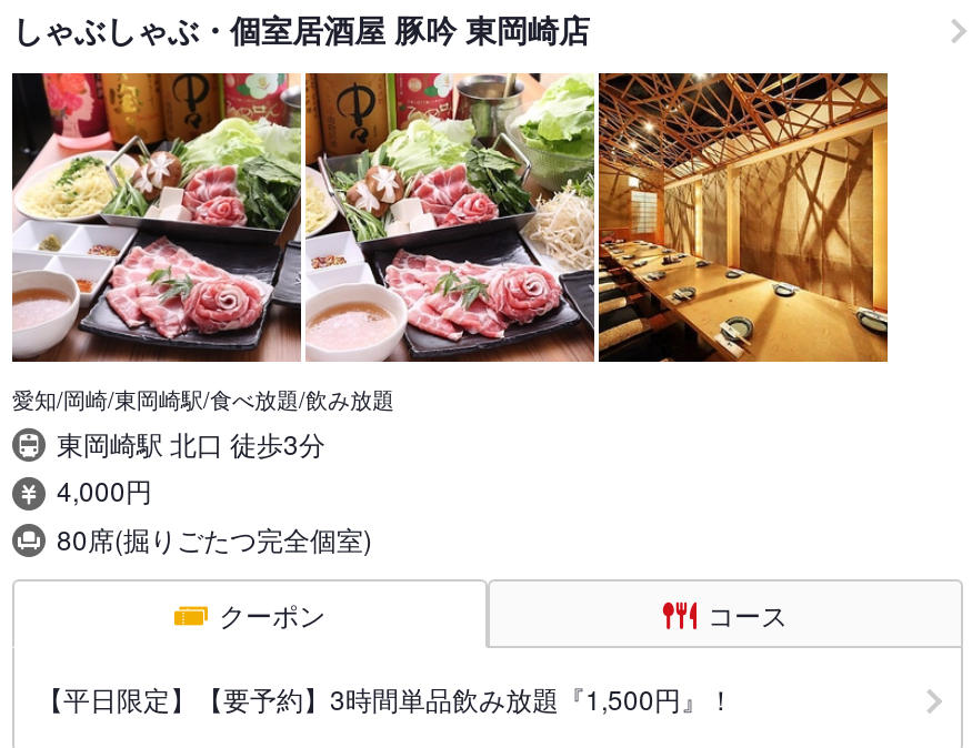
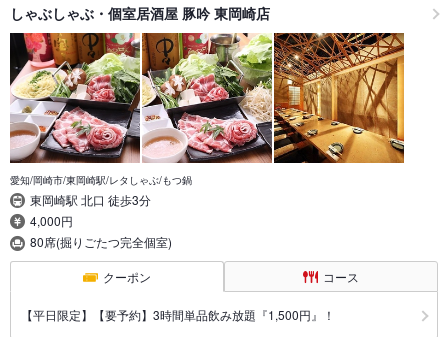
[12,383,394,414] 愛知/岡崎/東岡崎駅/食べ放題/飲み放題 -> [10,173,192,187] 愛知/岡崎市/東岡崎駅/レタしゃぶ/もつ鍋

